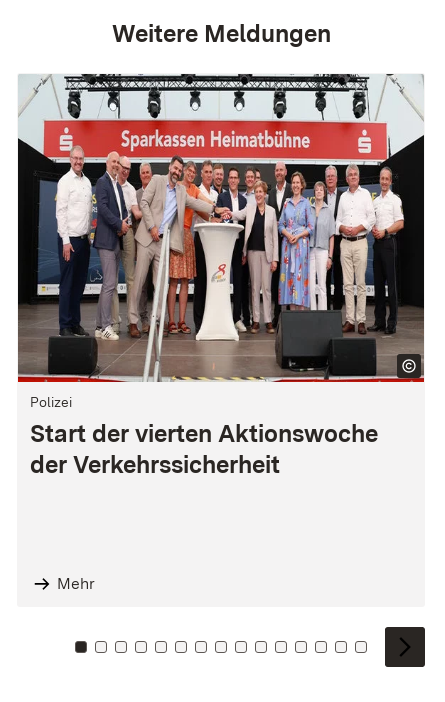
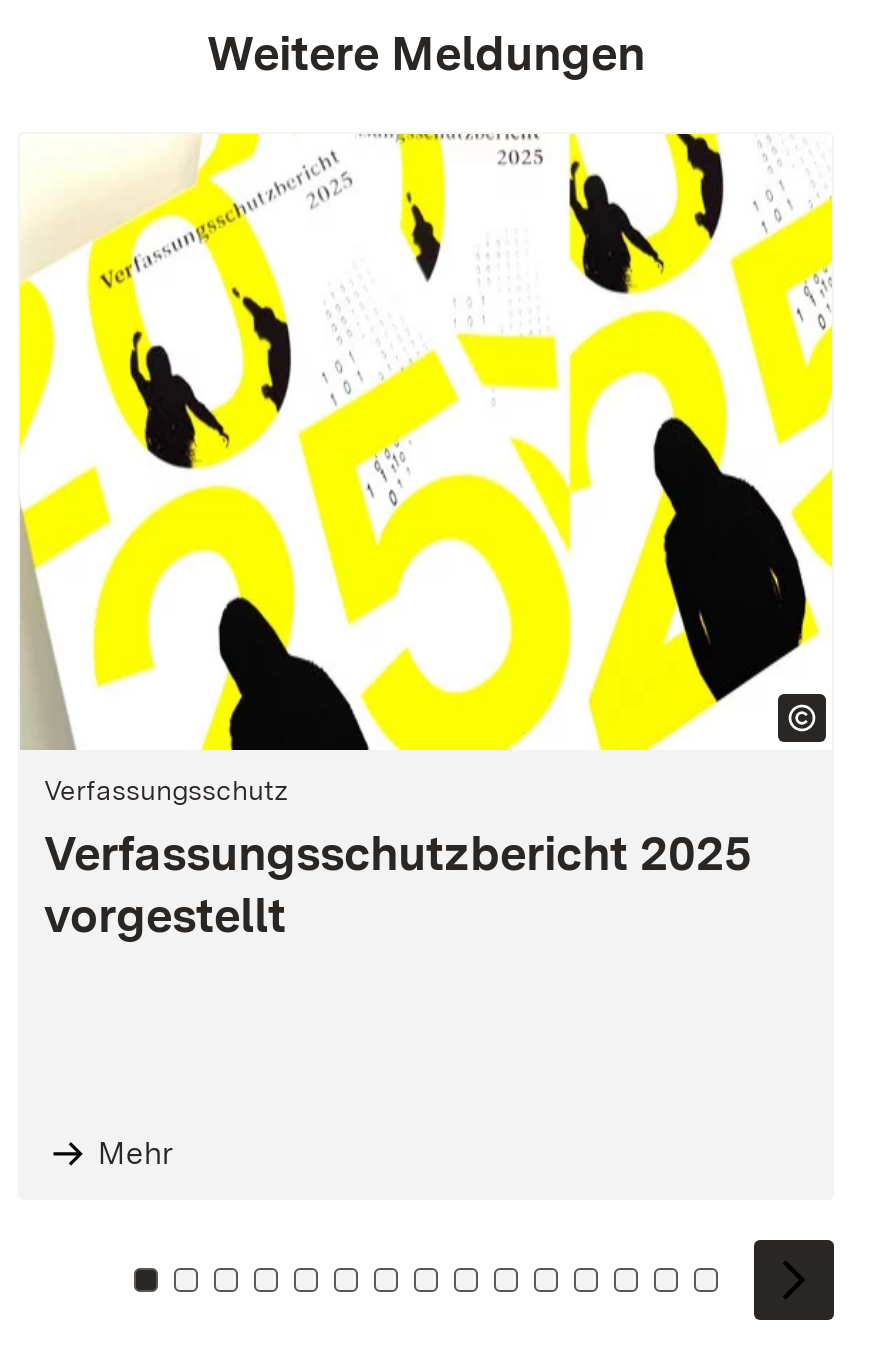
[17,73,425,479] [image] | Polizei | Start der vierten Aktionswoche | der Verkehrssicherheit -> [18,132,834,944] [image] | Verfassungsschutz | Verfassungsschutzbericht 2025 | vorgestellt

